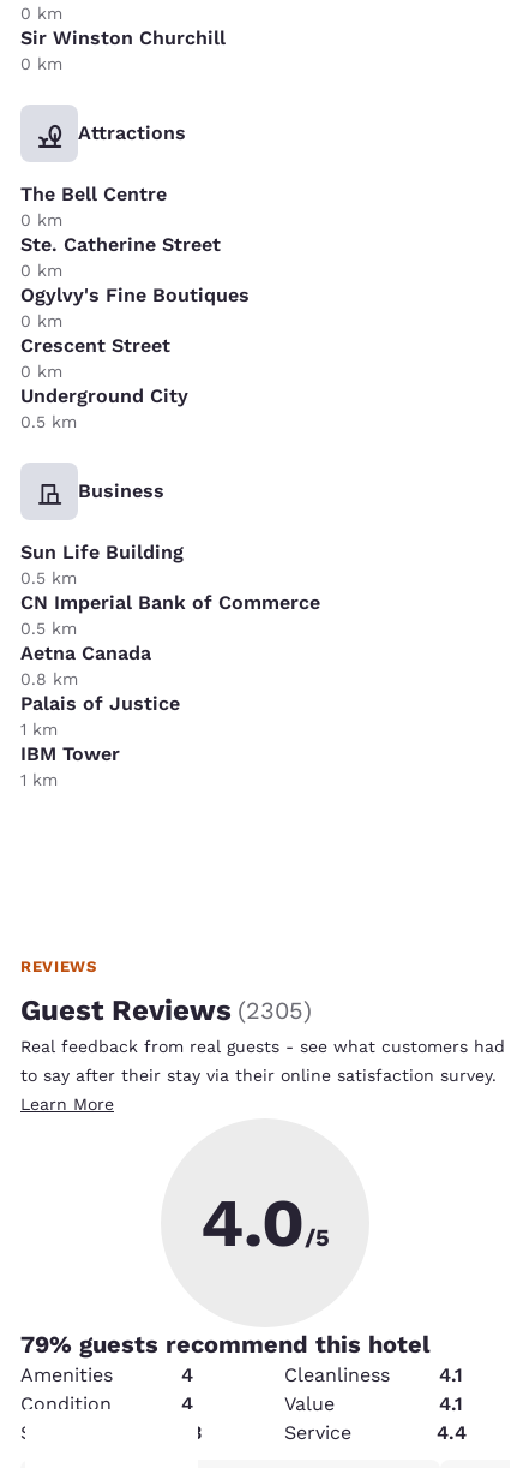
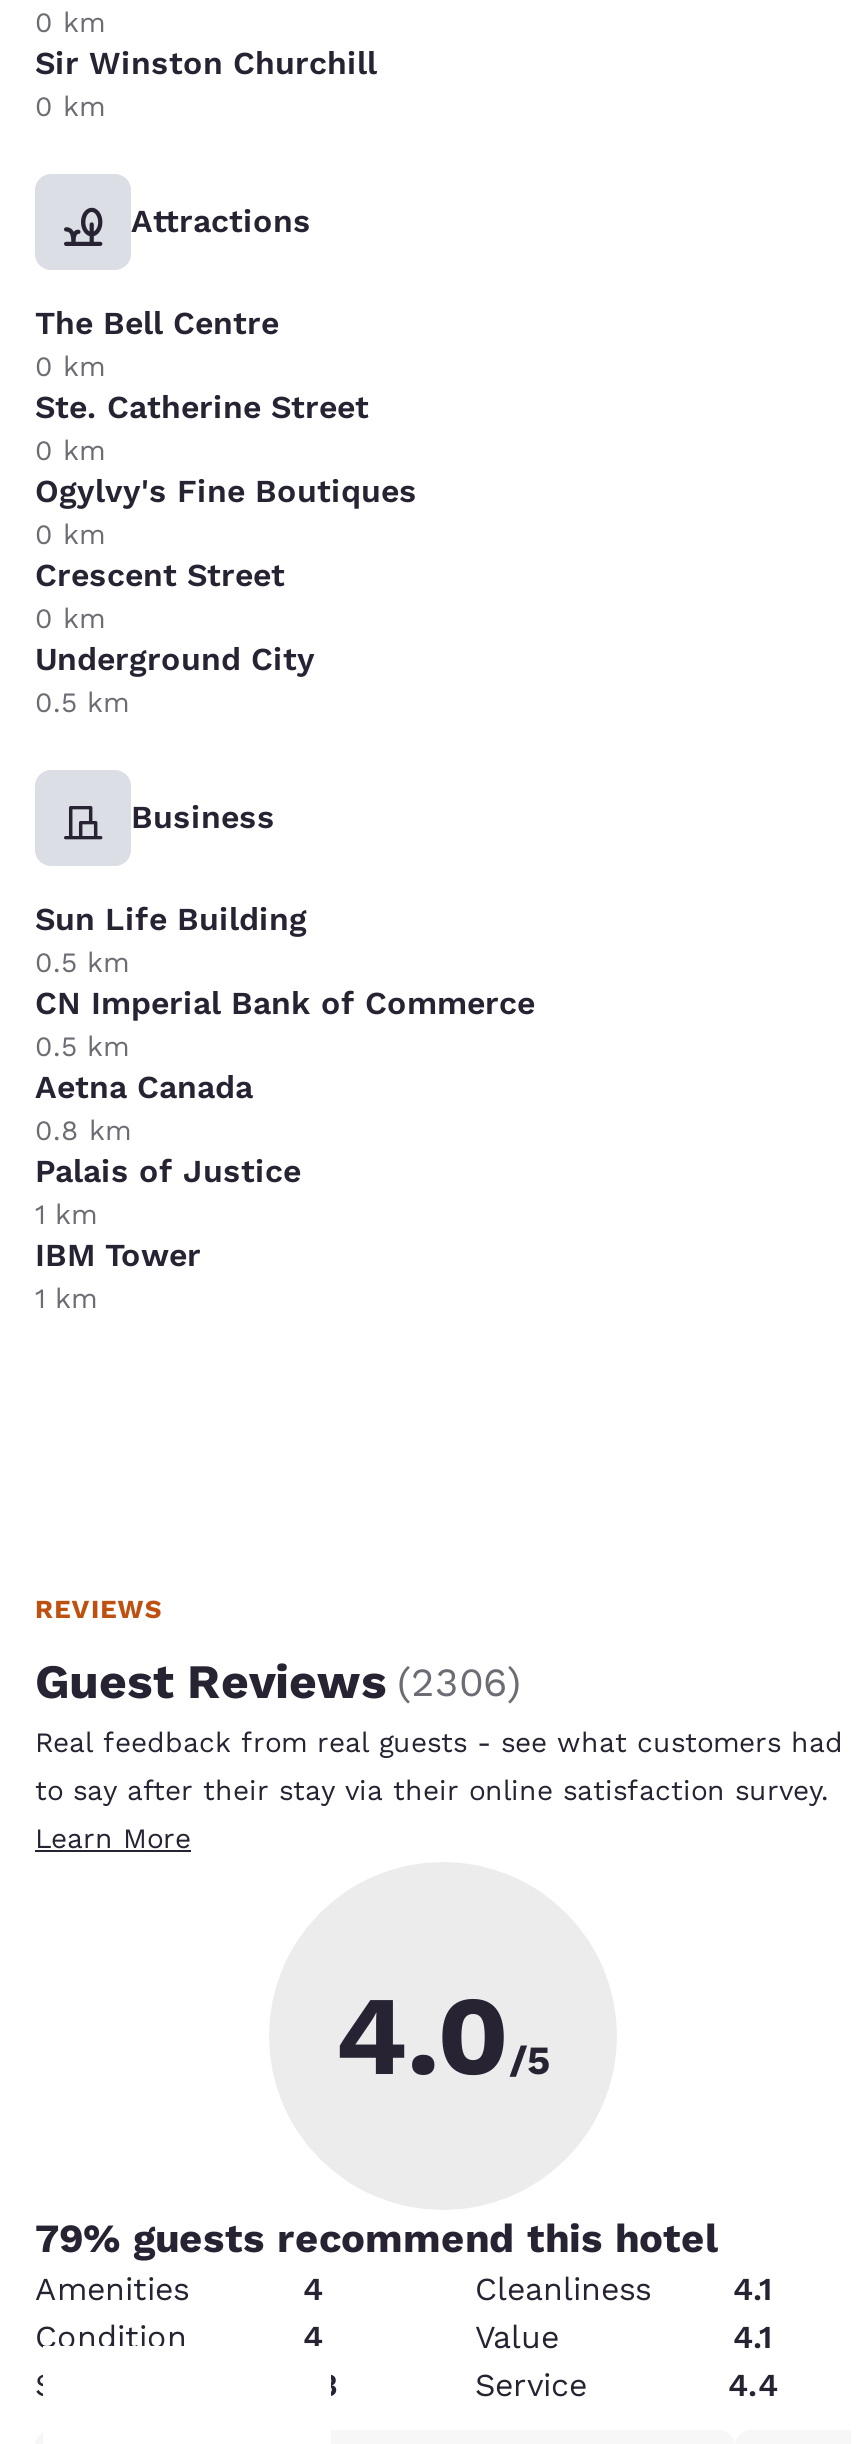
[20,993,312,1027] Guest Reviews (2305) -> [35,1654,521,1710] Guest Reviews (2306)

